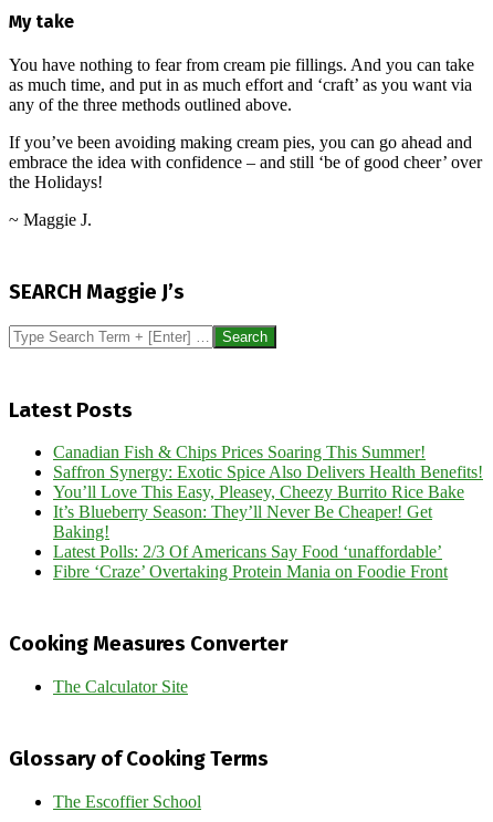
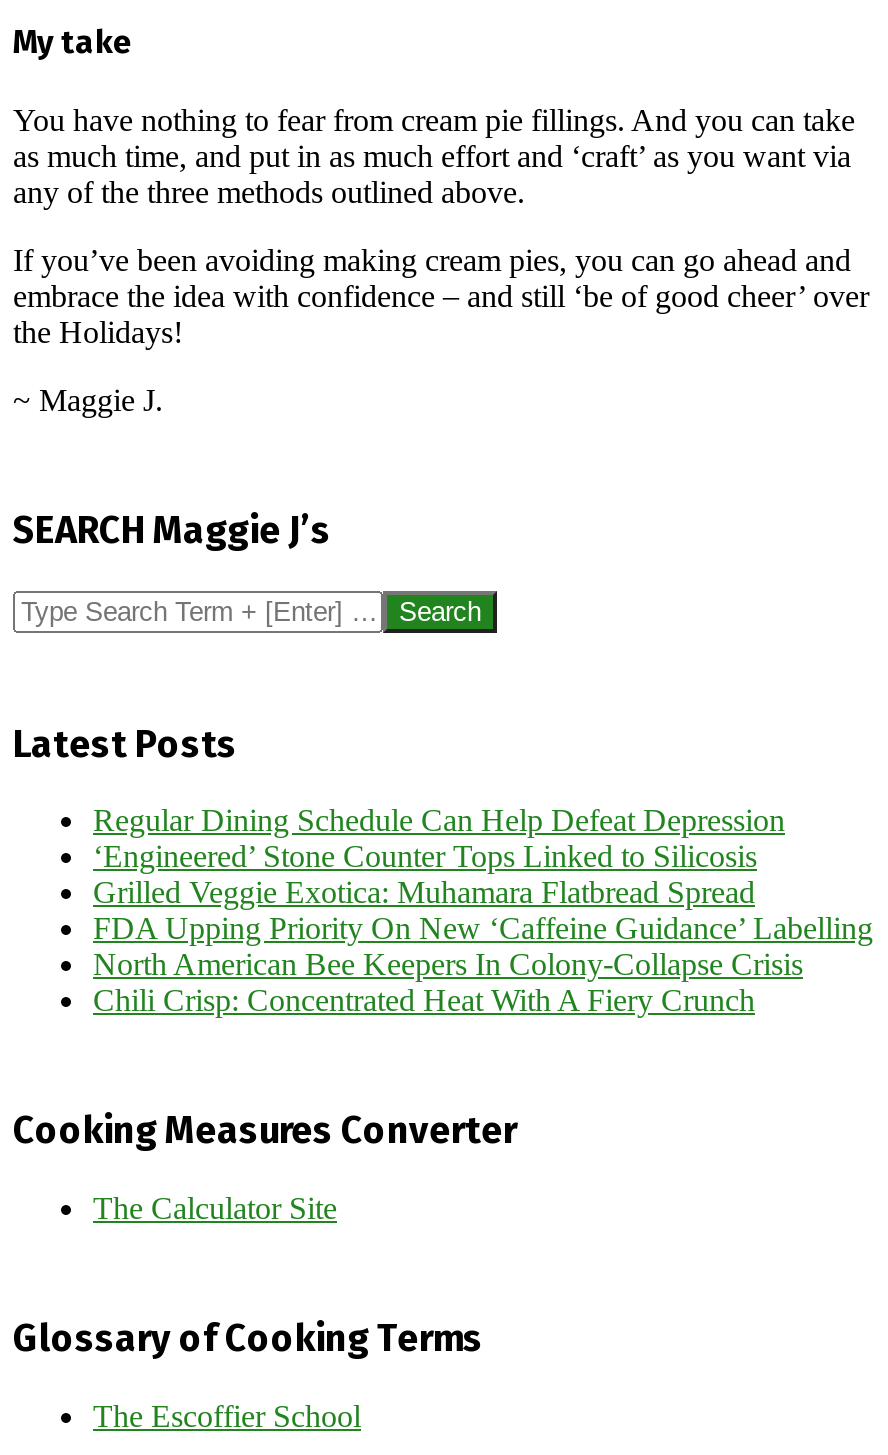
[53,443,483,581] Canadian Fish & Chips Prices Soaring This Summer! | Saffron Synergy: Exotic Spice Also Delivers Health Benefits! | You’ll Love This Easy, Pleasey, Cheezy Burrito Rice Bake | It’s Blueberry Season: They’ll Never Be Cheaper! Get | Baking! | Latest Polls: 2/3 Of Americans Say Food ‘unaffordable’ | Fibre ‘Craze’ Overtaking Protein Mania on Foodie Front -> [93,804,873,1018] Regular Dining Schedule Can Help Defeat Depression | ‘Engineered’ Stone Counter Tops Linked to Silicosis | Grilled Veggie Exotica: Muhamara Flatbread Spread | FDA Upping Priority On New ‘Caffeine Guidance’ Labelling | North American Bee Keepers In Colony-Collapse Crisis | Chili Crisp: Concentrated Heat With A Fiery Crunch

